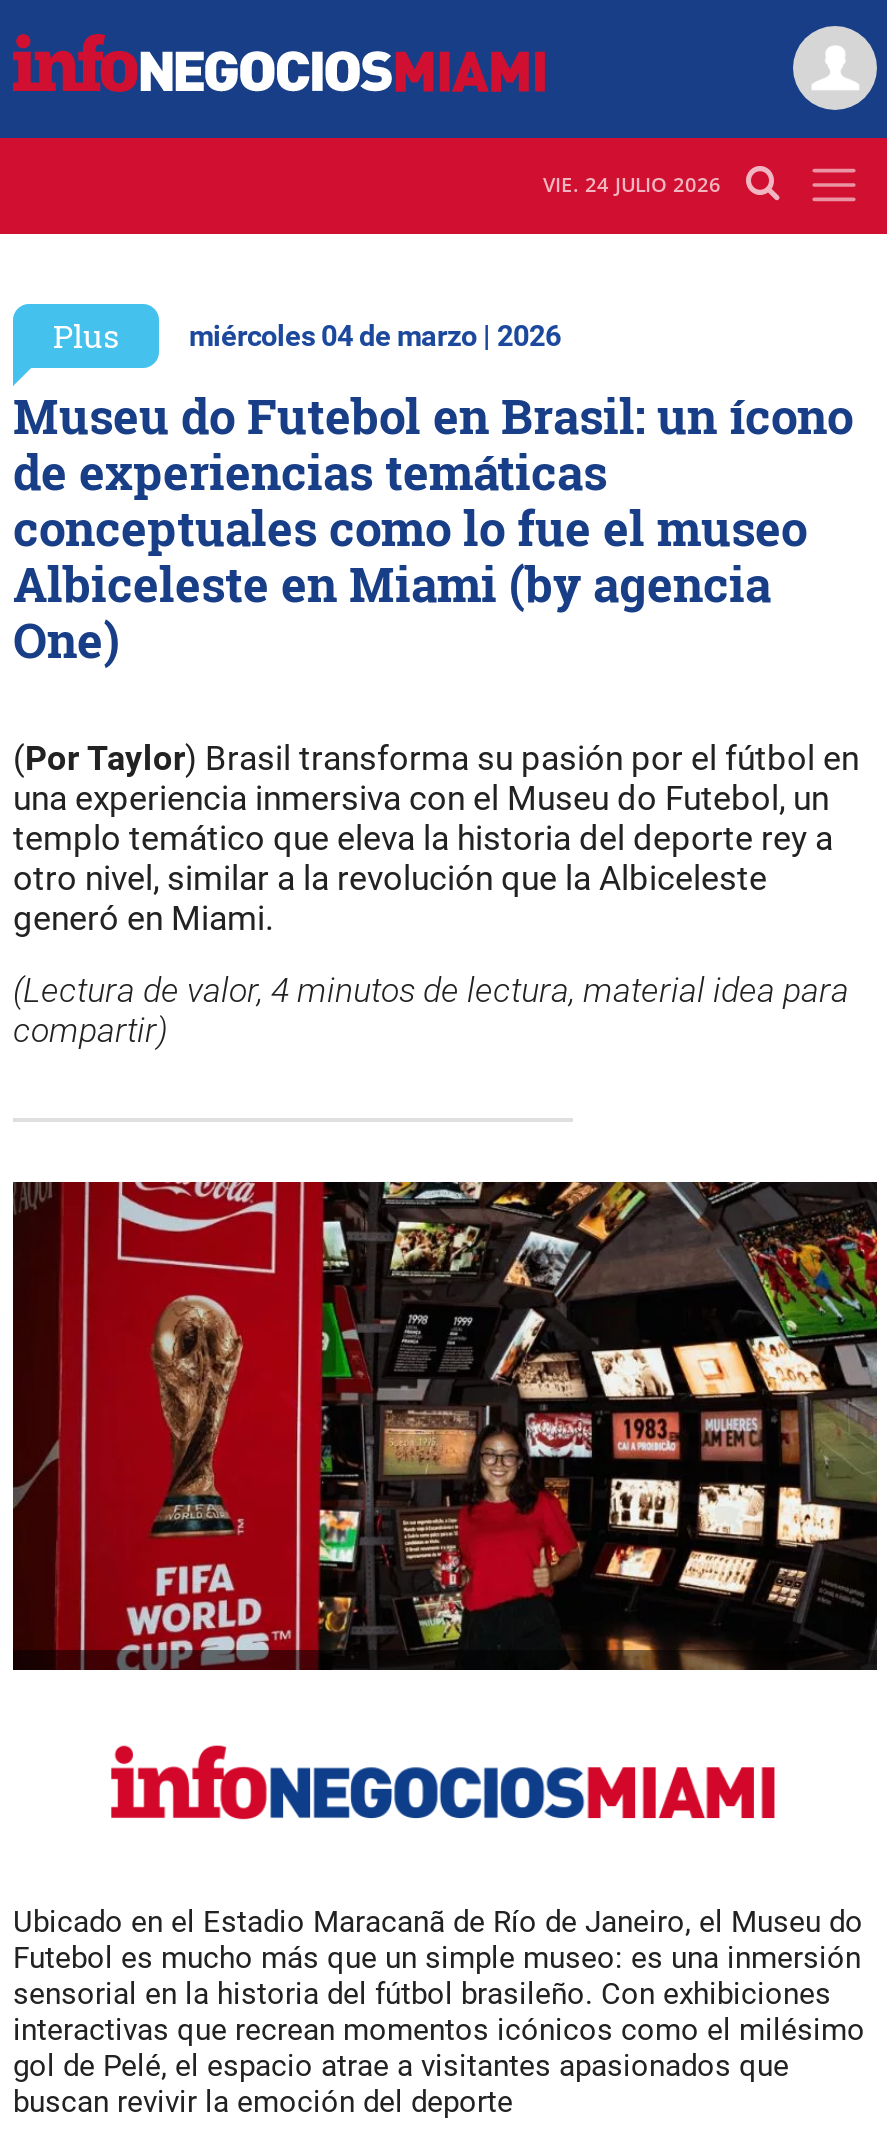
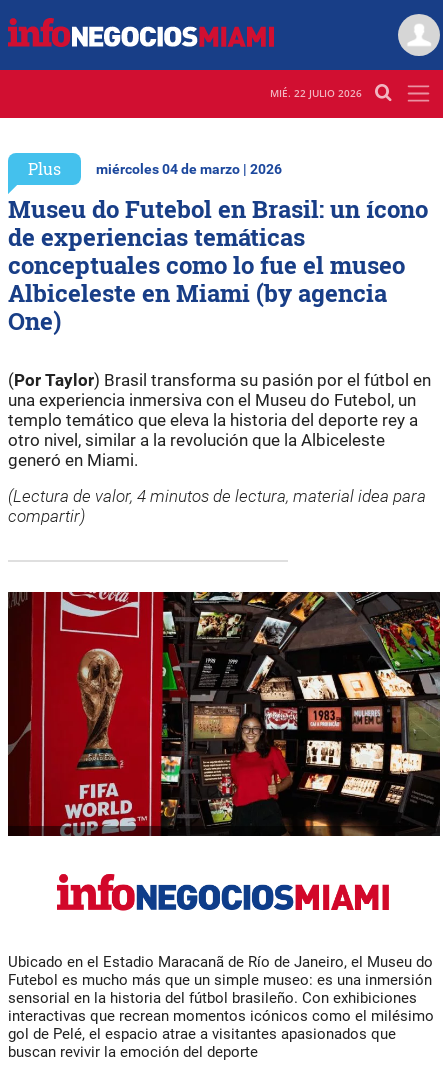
[543,171,721,199] VIE. 24 JULIO 2026 -> [270,86,362,100] MIÉ. 22 JULIO 2026

